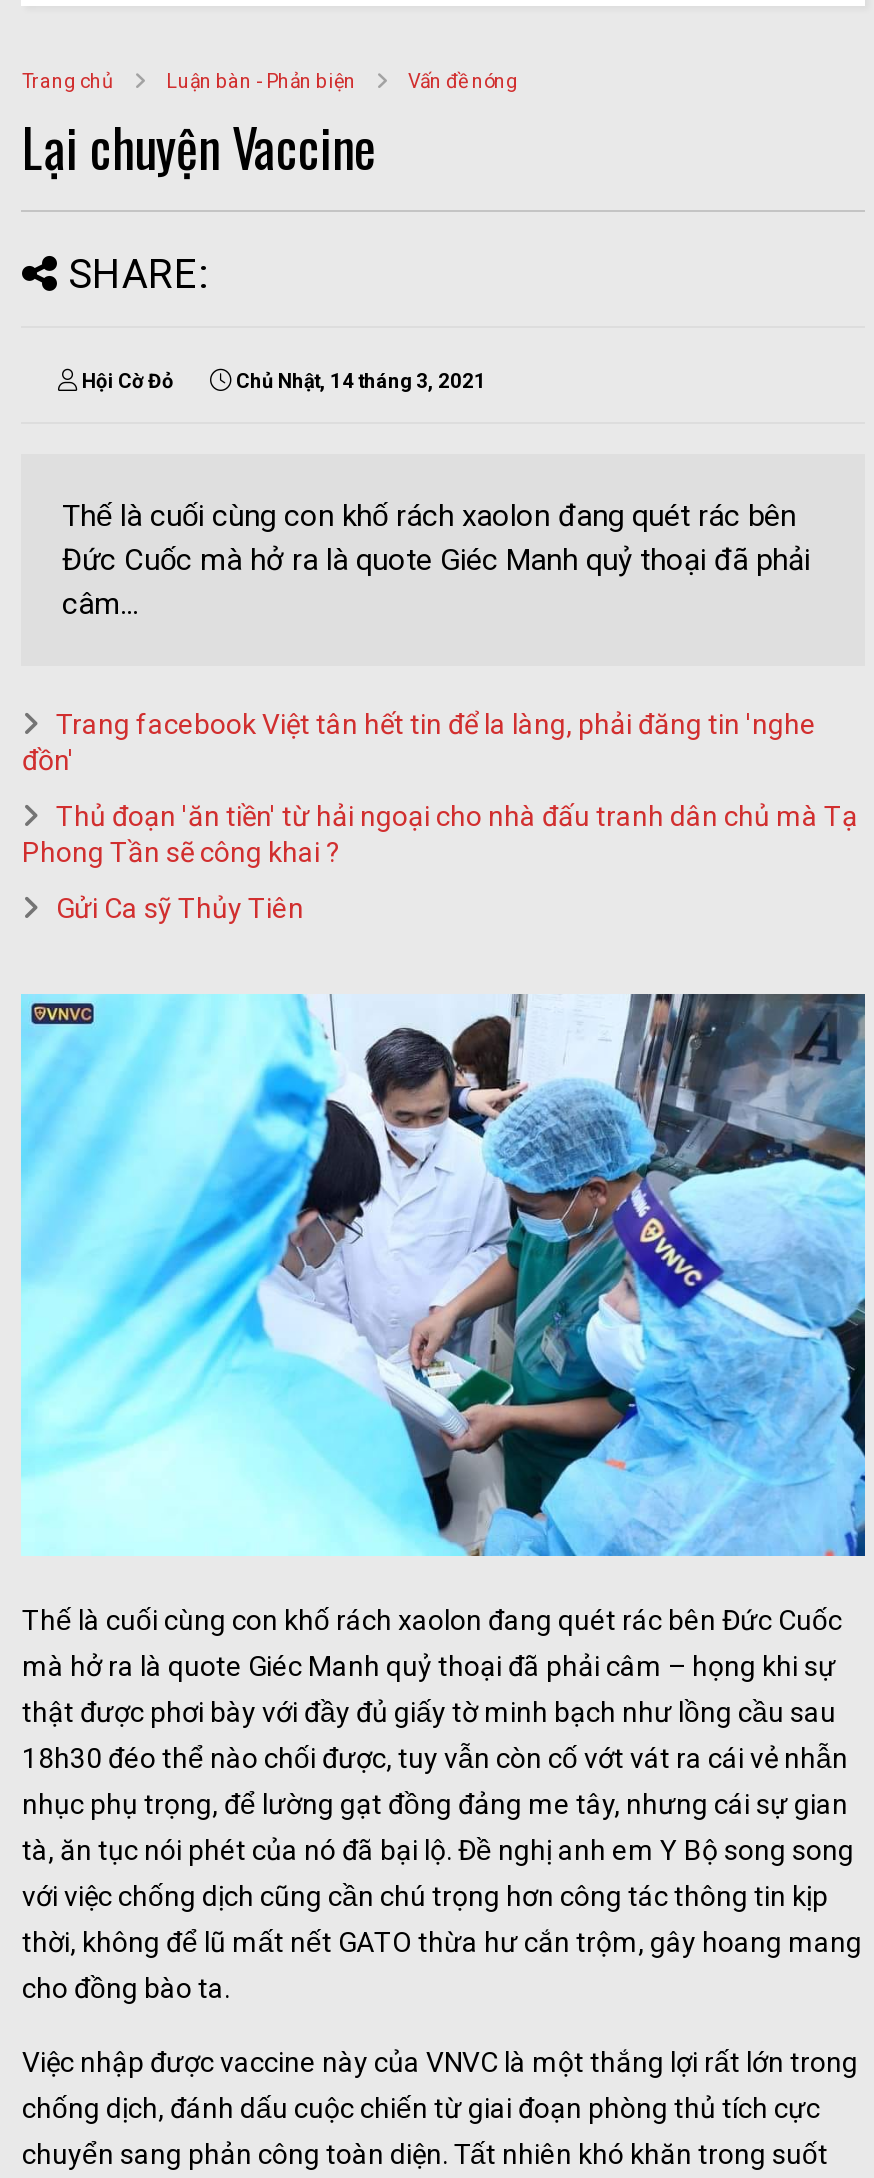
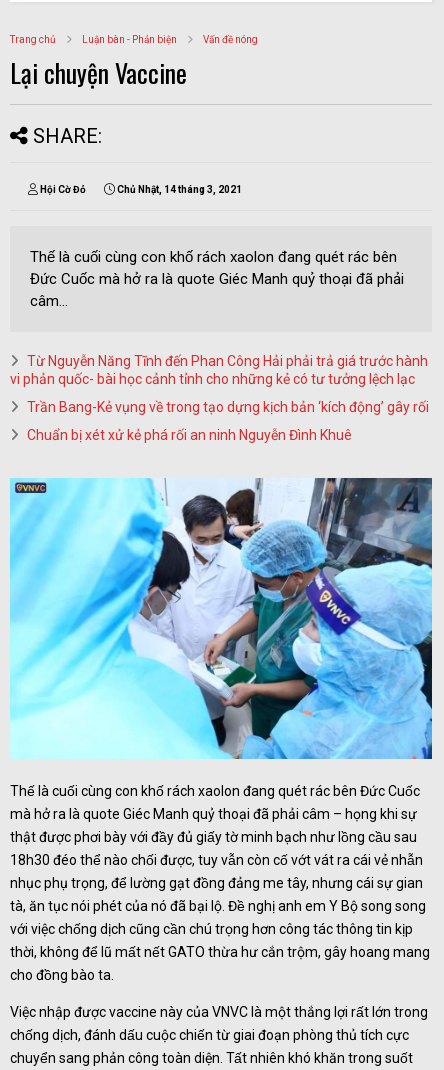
[22,708,816,776] Trang facebook Việt tân hết tin để la làng, phải đăng tin 'nghe | đồn' -> [10,353,428,387] Từ Nguyễn Năng Tĩnh đến Phan Công Hải phải trả giá trước hành | vi phản quốc- bài học cảnh tỉnh cho những kẻ có tư tưởng lệch lạc
[22,800,858,868] Thủ đoạn 'ăn tiền' từ hải ngoại cho nhà đấu tranh dân chủ mà Tạ | Phong Tần sẽ công khai ? -> [27,399,429,415] Trần Bang-Kẻ vụng về trong tạo dựng kịch bản ‘kích động’ gây rối
[56,892,304,924] Gửi Ca sỹ Thủy Tiên -> [27,427,352,443] Chuẩn bị xét xử kẻ phá rối an ninh Nguyễn Đình Khuê

